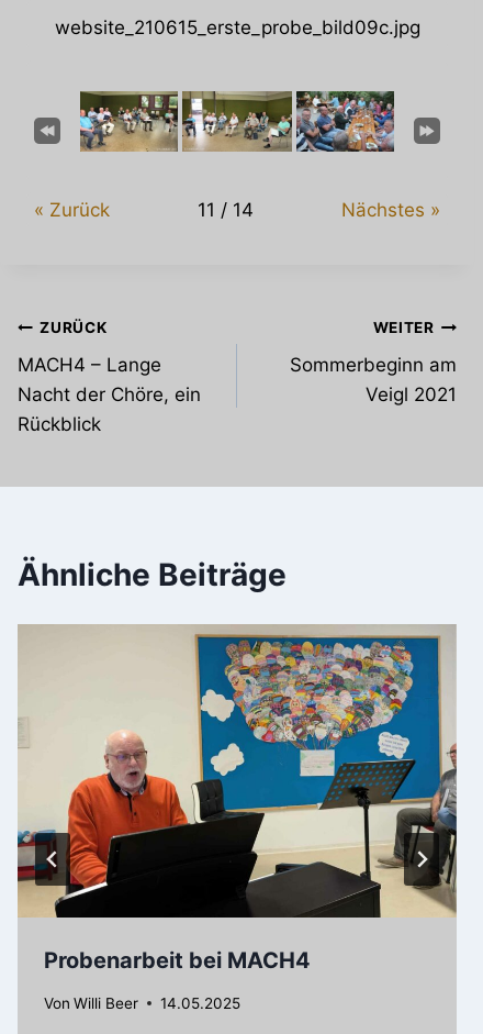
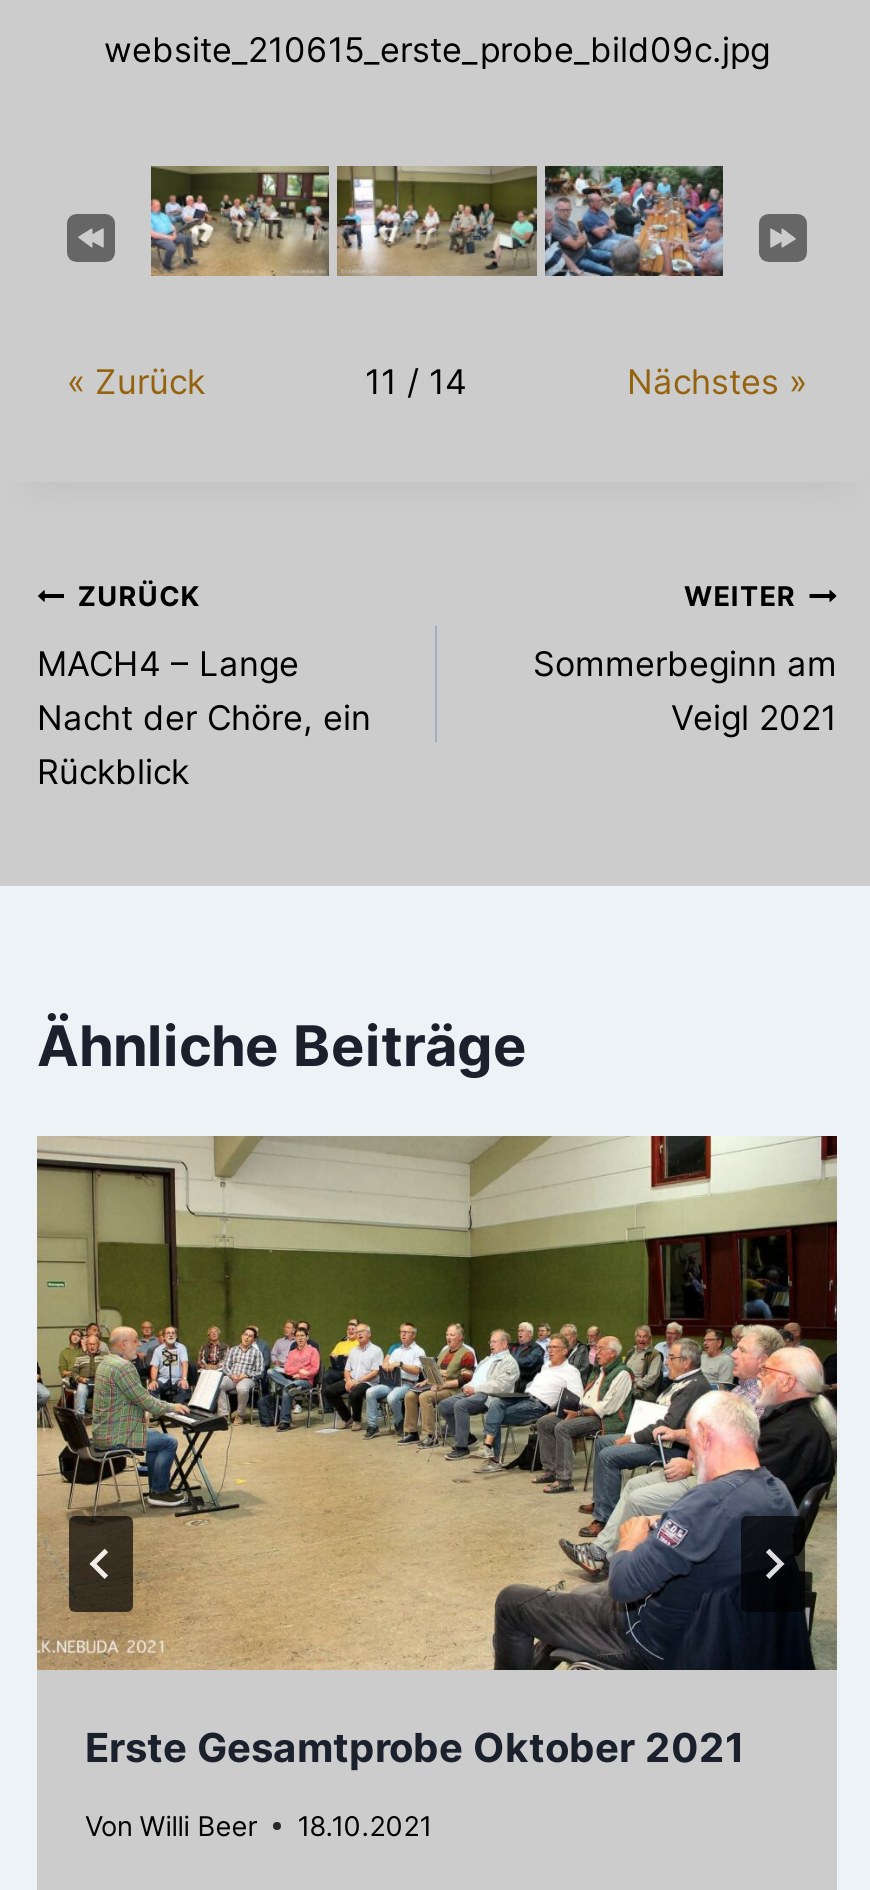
[16,624,458,974] [image] | Probenarbeit bei MACH4 -> [35,1136,839,1772] [image] | Erste Gesamtprobe Oktober 2021
[44,994,241,1012] Von Willi Beer 14.05.2025 -> [85,1809,431,1841] Von Willi Beer 18.10.2021

